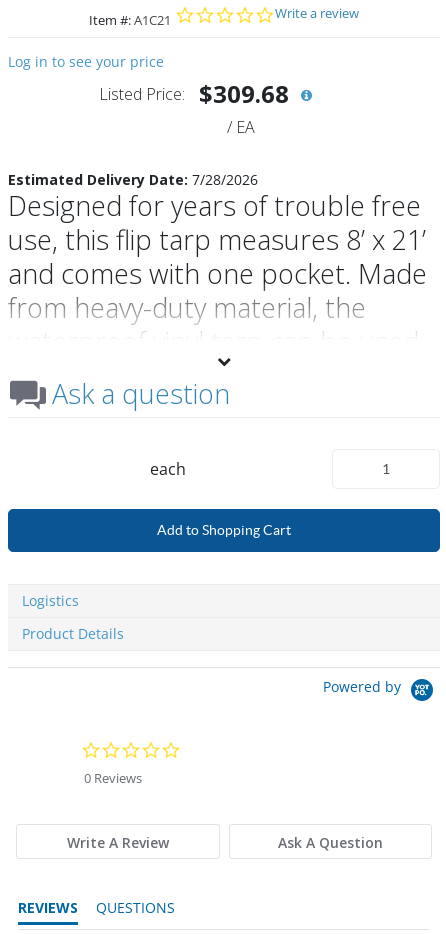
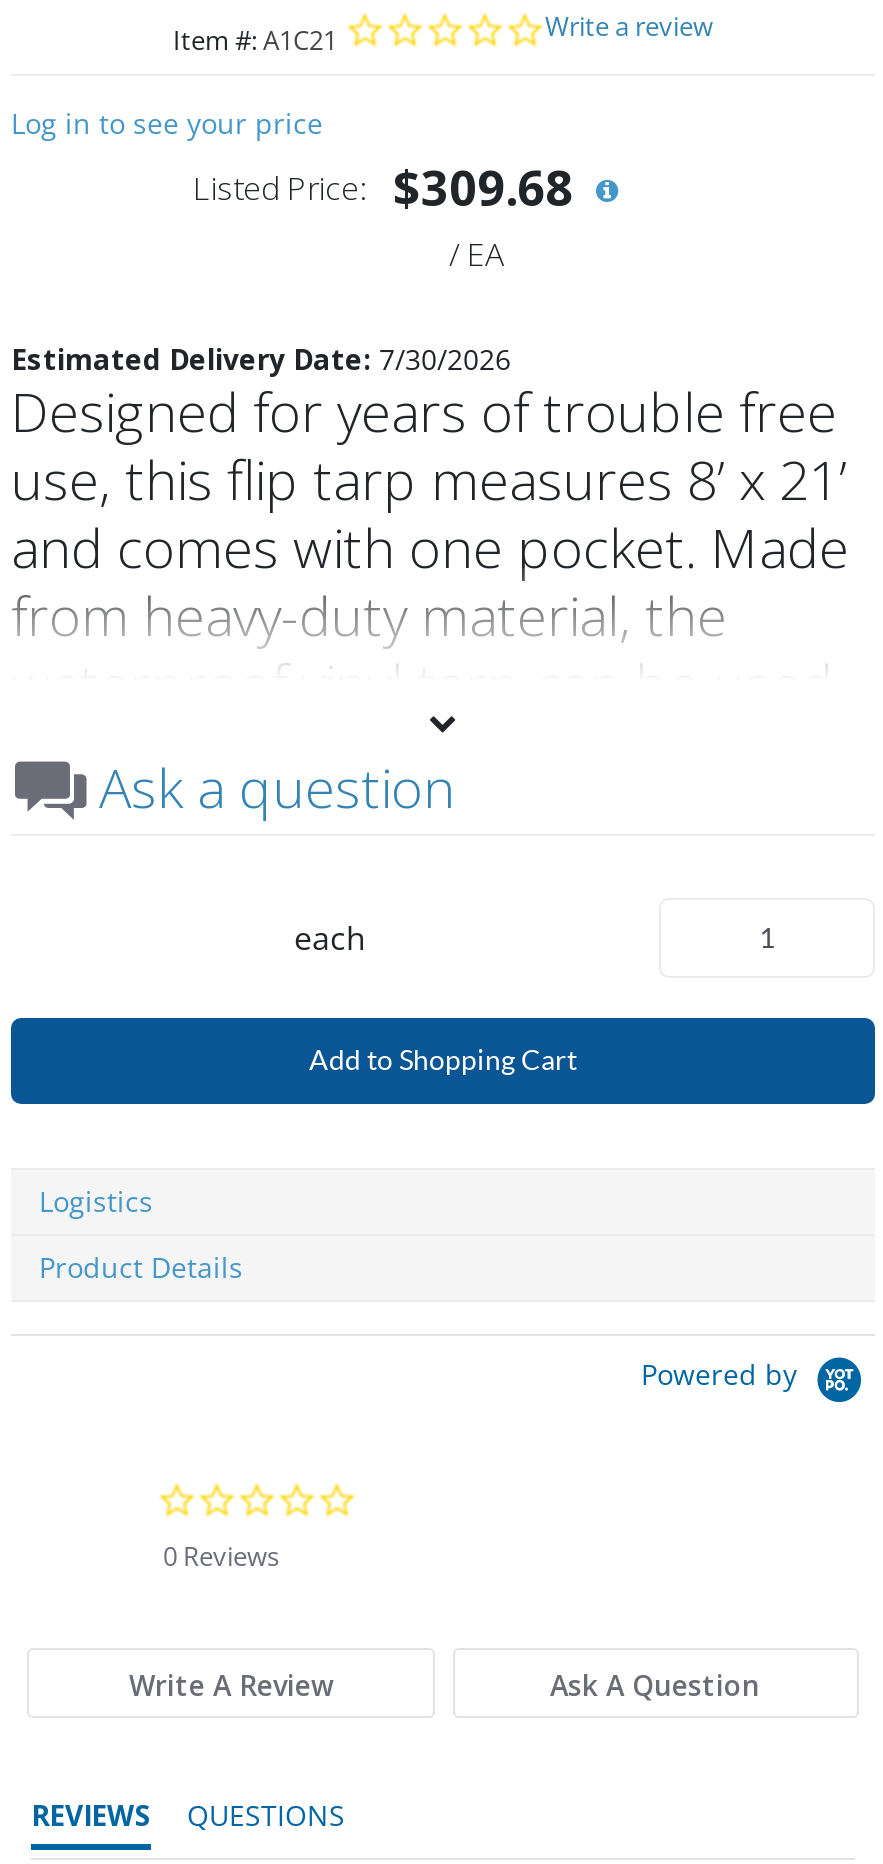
[8,170,258,189] Estimated Delivery Date: 7/28/2026 -> [11,341,511,379] Estimated Delivery Date: 7/30/2026

